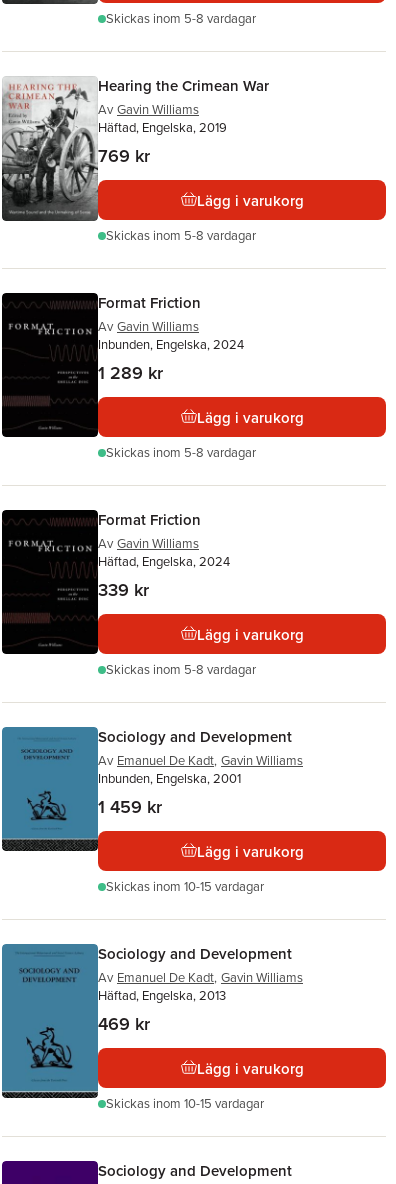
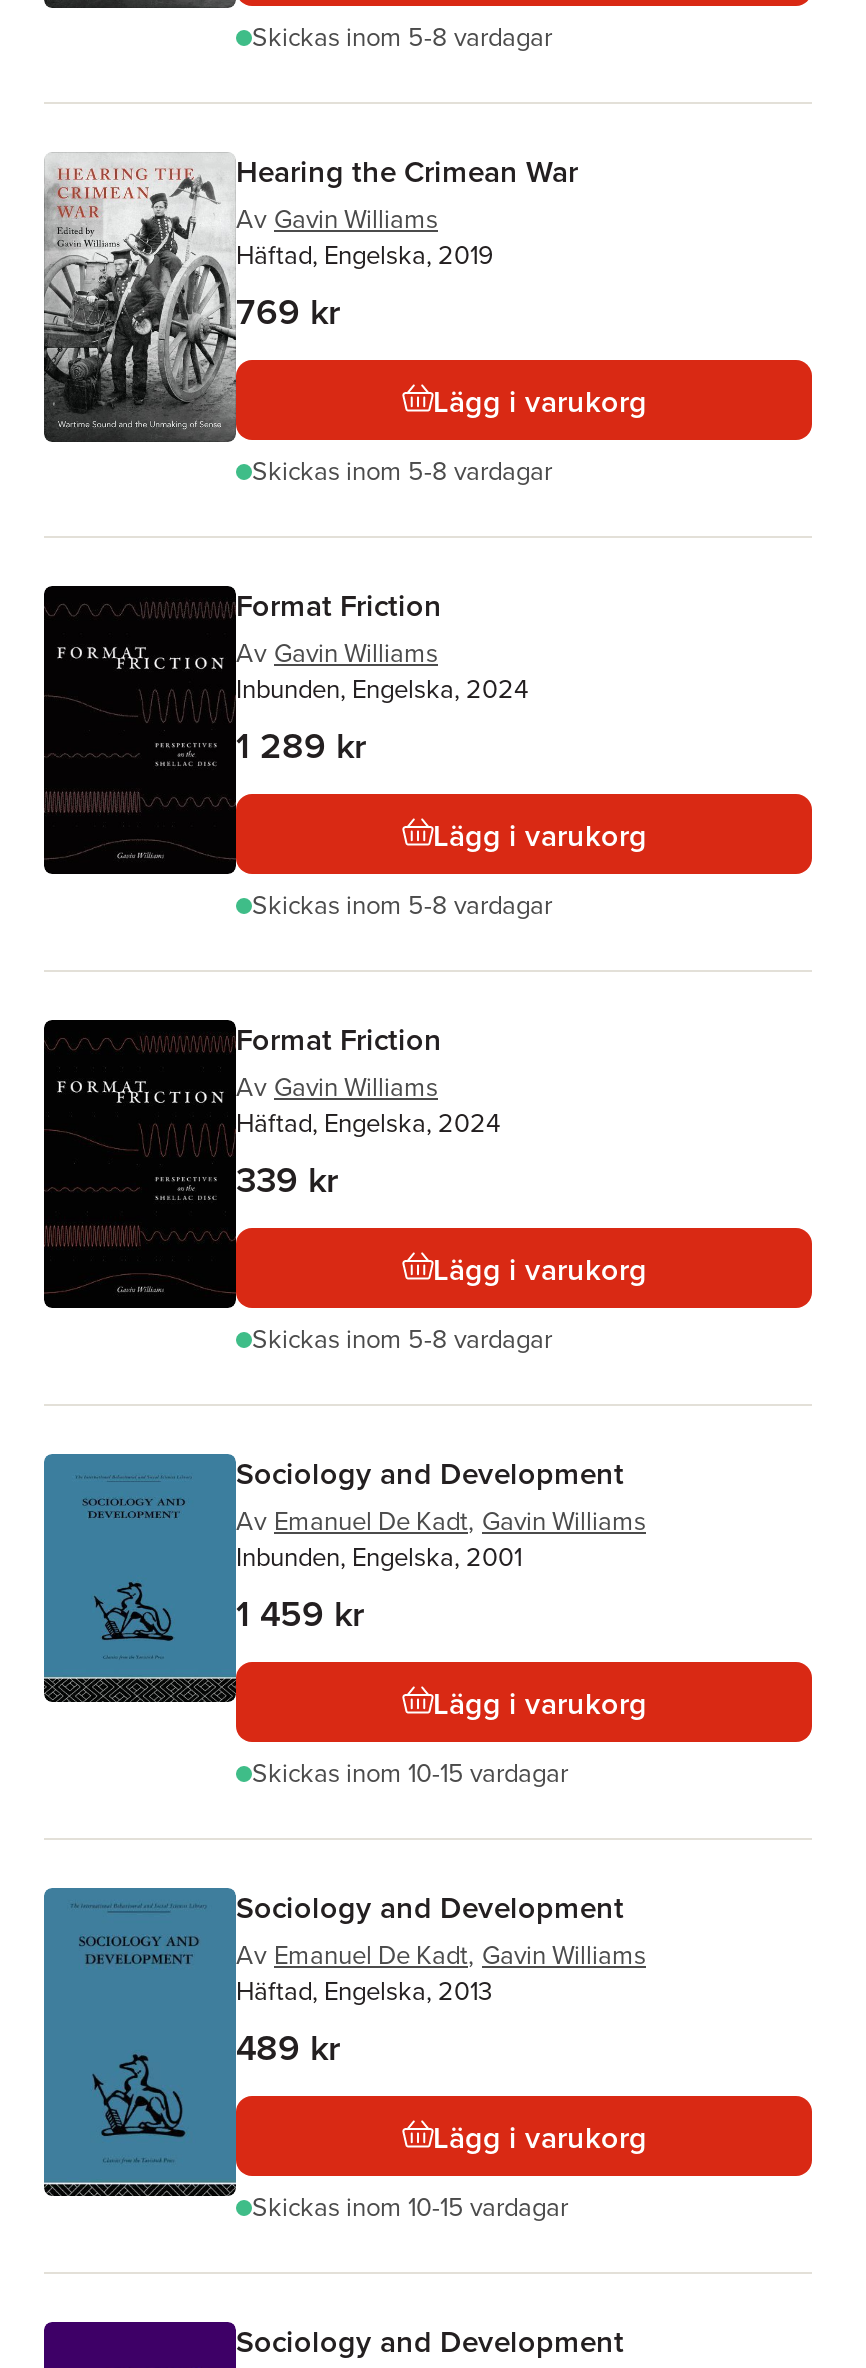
[98,1011,150,1036] 469 kr -> [236,2022,340,2072] 489 kr

